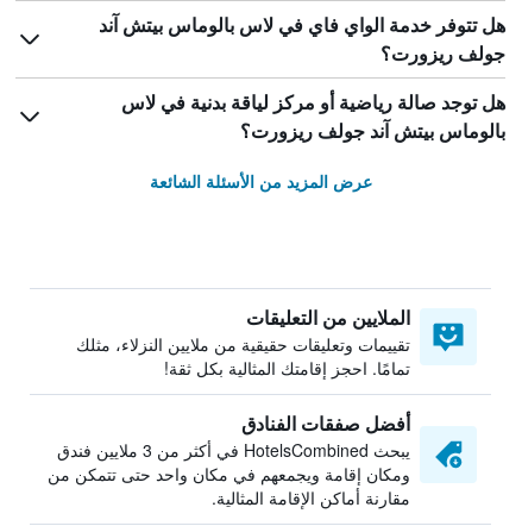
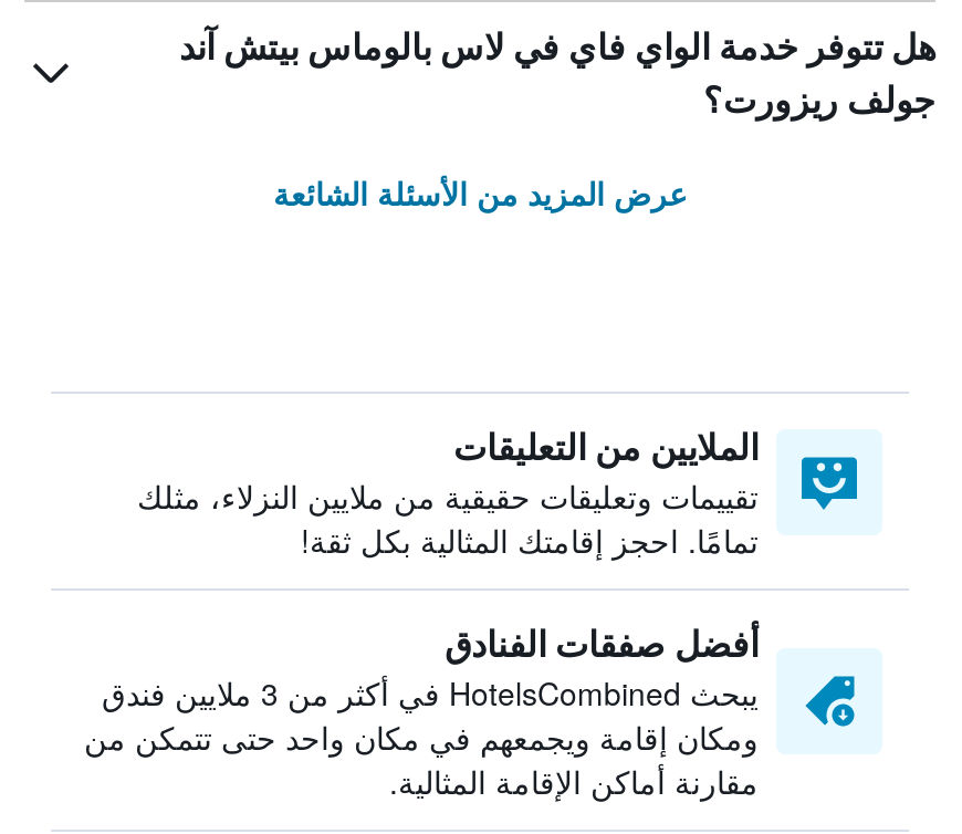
[121,90,505,143] هل توجد صالة رياضية أو مركز لياقة بدنية في لاس | بالوماس بيتش آند جولف ريزورت؟ -> none

